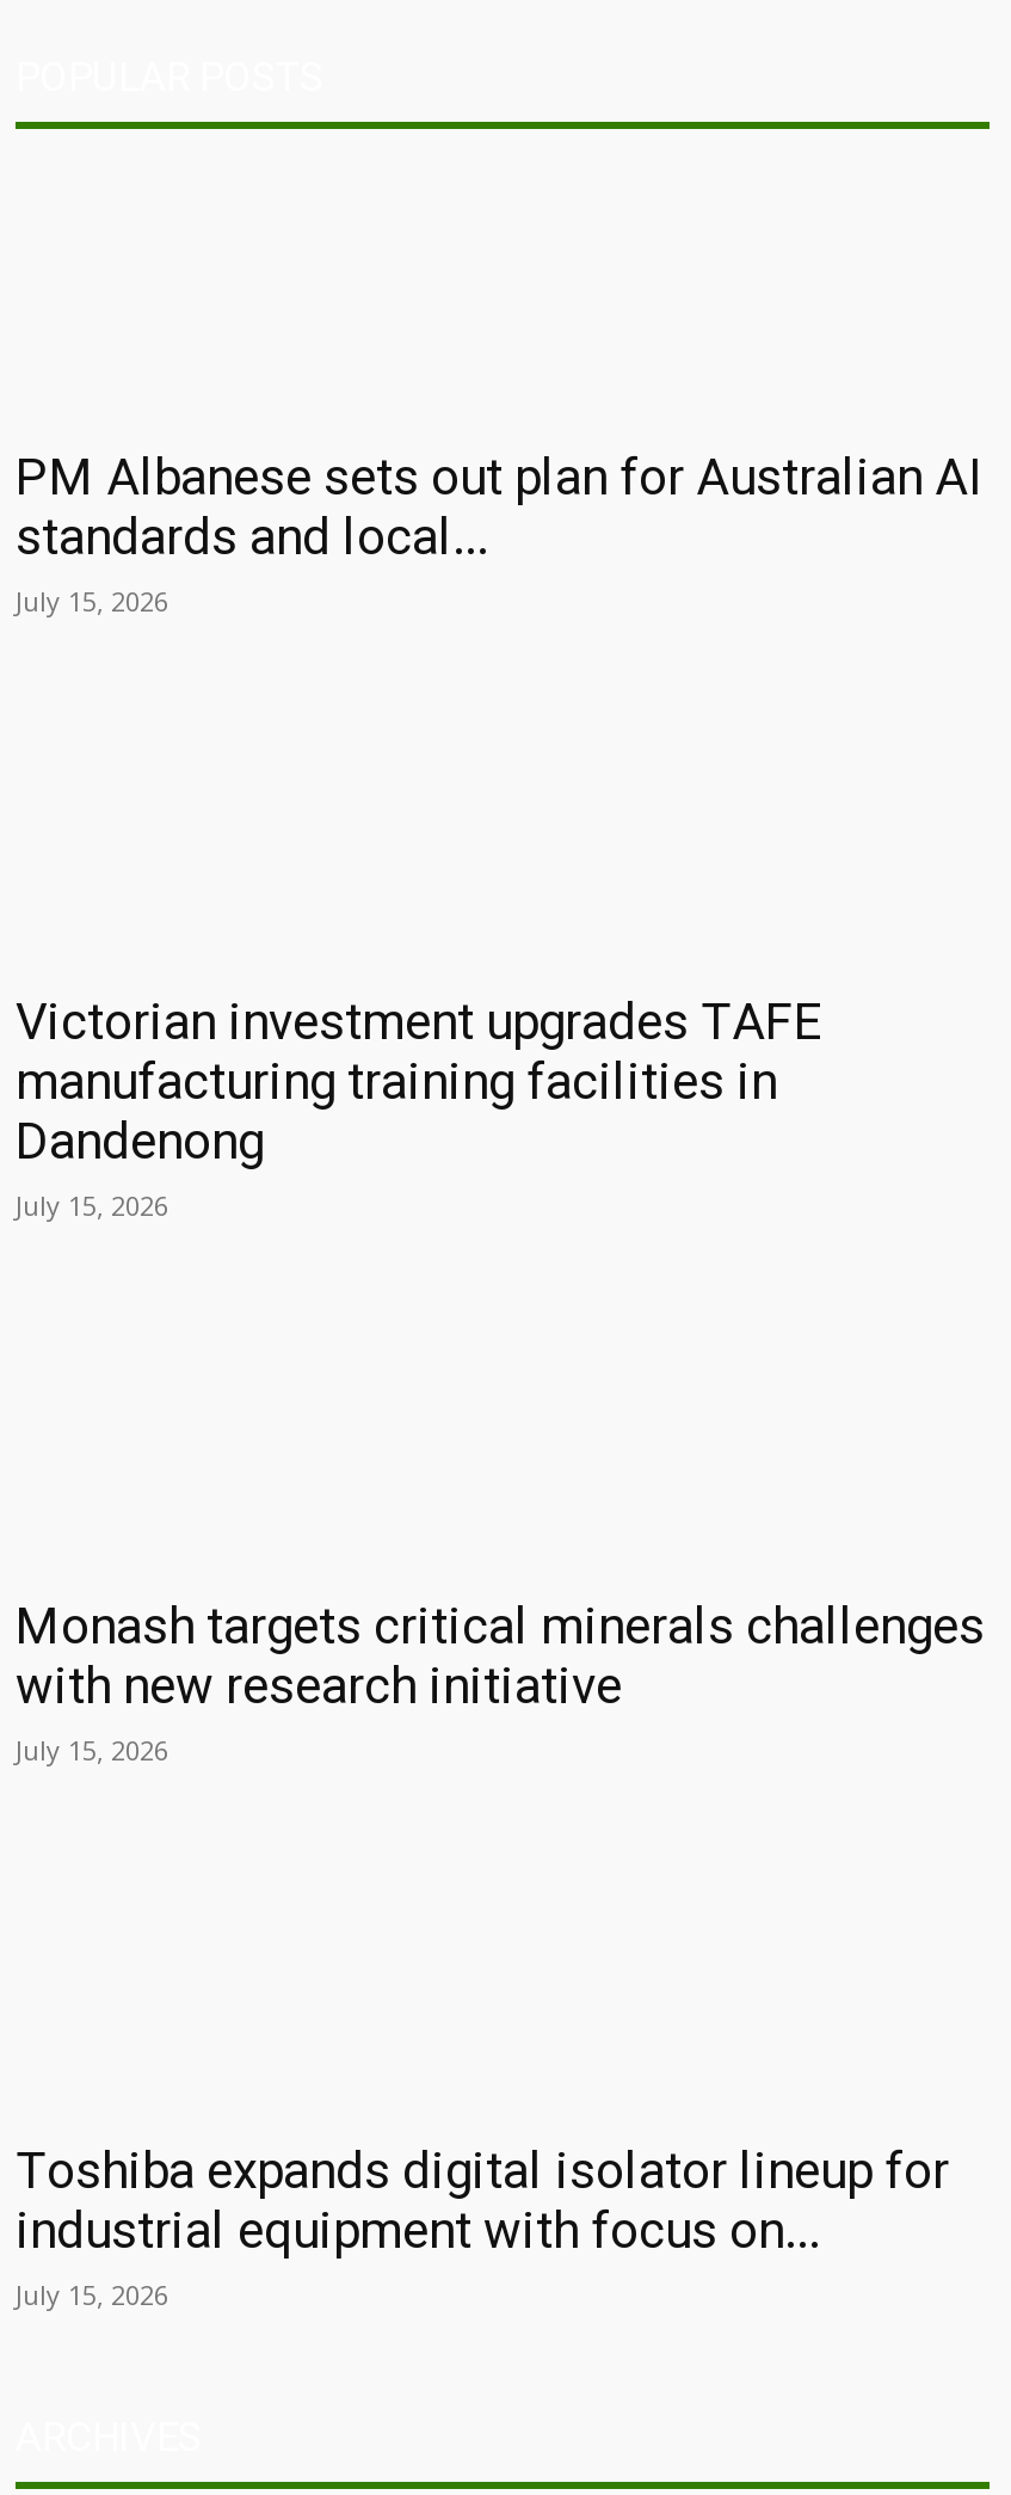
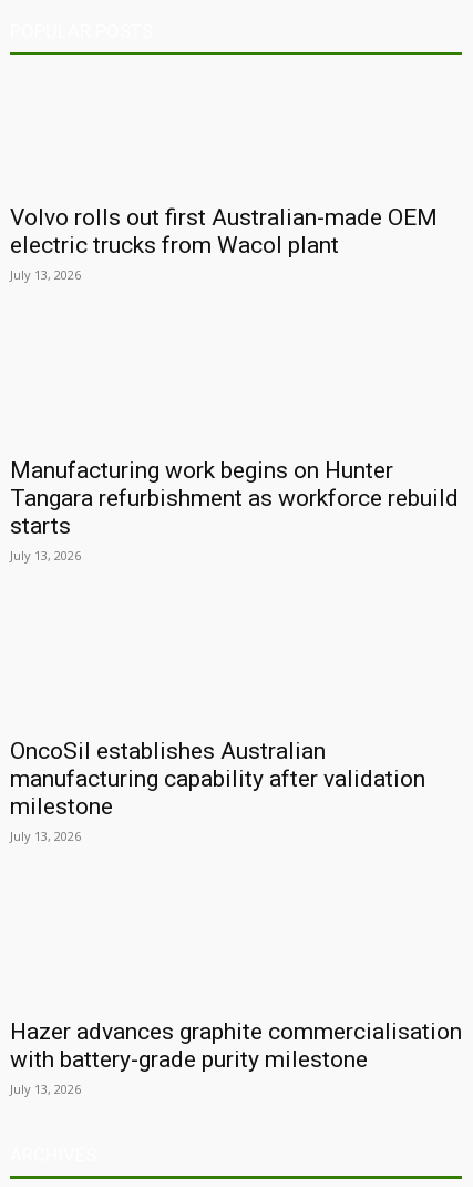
[16,449,982,619] PM Albanese sets out plan for Australian AI | standards and local... | July 15, 2026 -> [10,204,438,283] Volvo rolls out first Australian-made OEM | electric trucks from Wacol plant | July 13, 2026
[16,994,822,1223] Victorian investment upgrades TAFE | manufacturing training facilities in | Dandenong | July 15, 2026 -> [10,457,459,564] Manufacturing work begins on Hunter | Tangara refurbishment as workforce rebuild | starts | July 13, 2026
[16,1598,985,1768] Monash targets critical minerals challenges | with new research initiative | July 15, 2026 -> [10,738,425,844] OncoSil establishes Australian | manufacturing capability after validation | milestone | July 13, 2026
[16,2143,949,2312] Toshiba expands digital isolator lineup for | industrial equipment with focus on... | July 15, 2026 -> [10,1018,462,1097] Hazer advances graphite commercialisation | with battery-grade purity milestone | July 13, 2026

